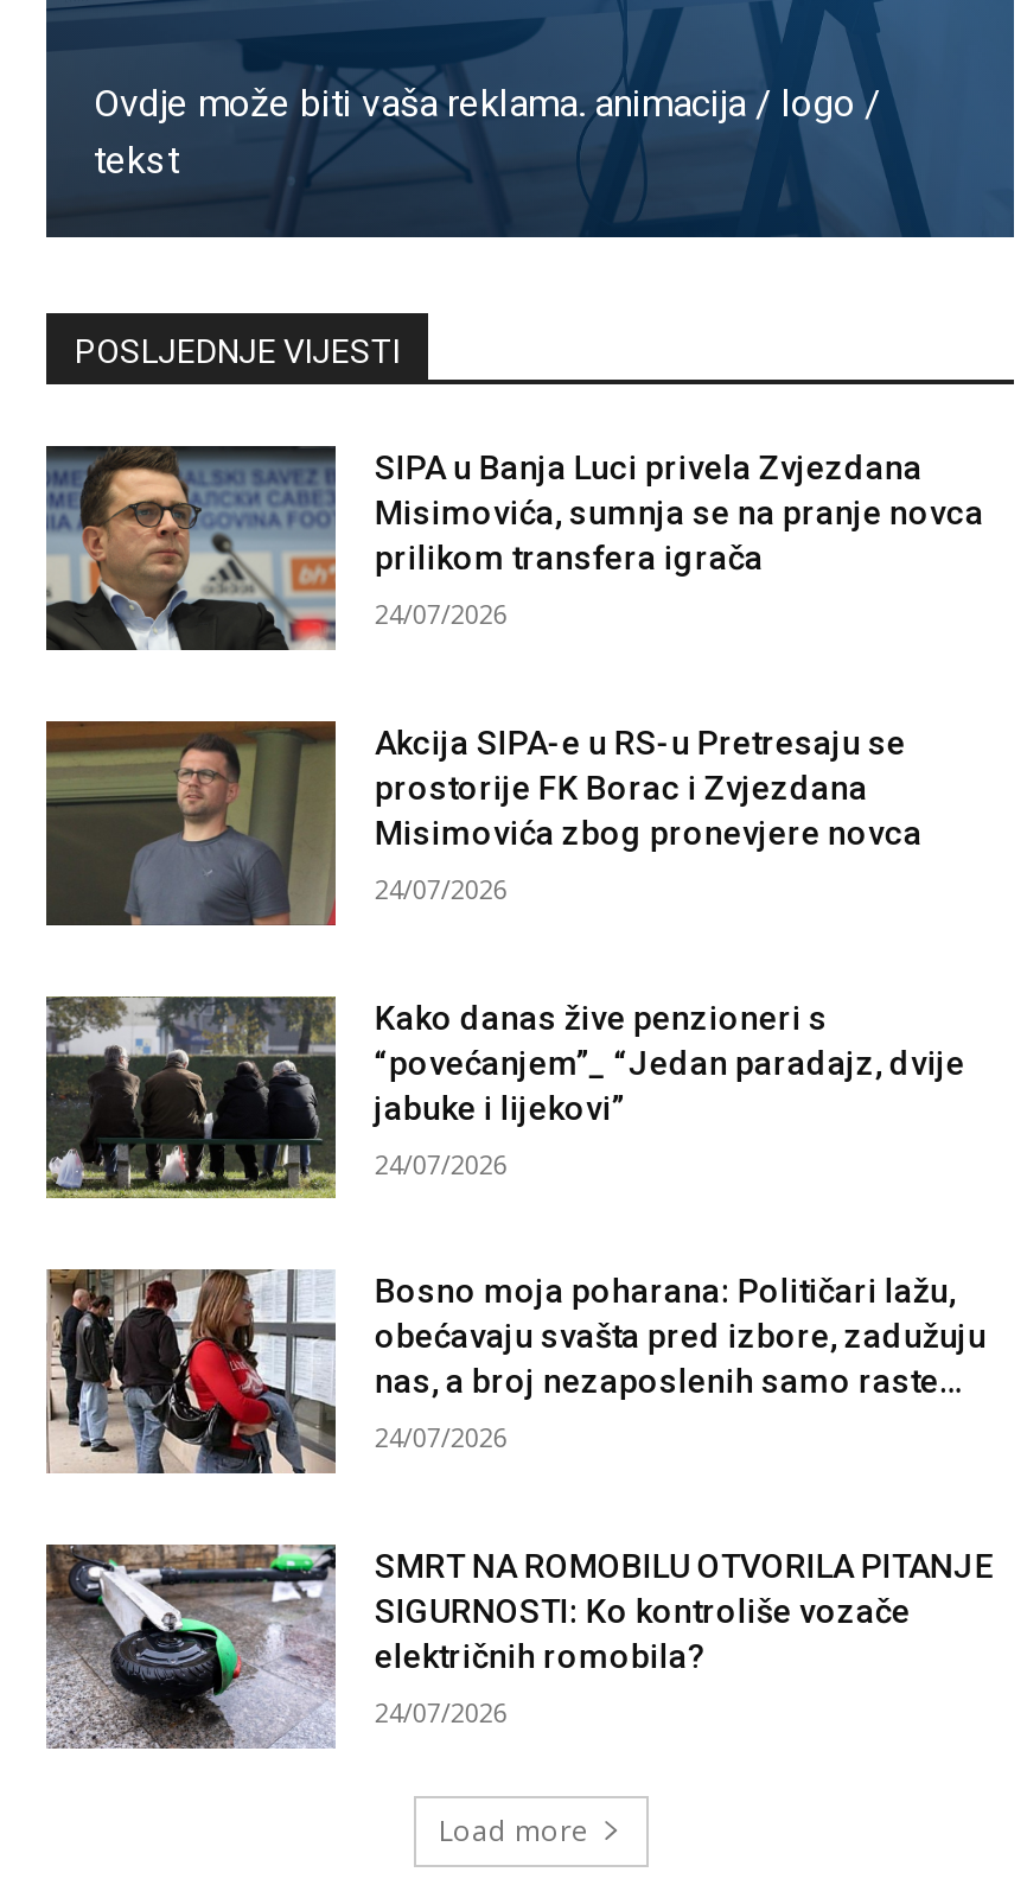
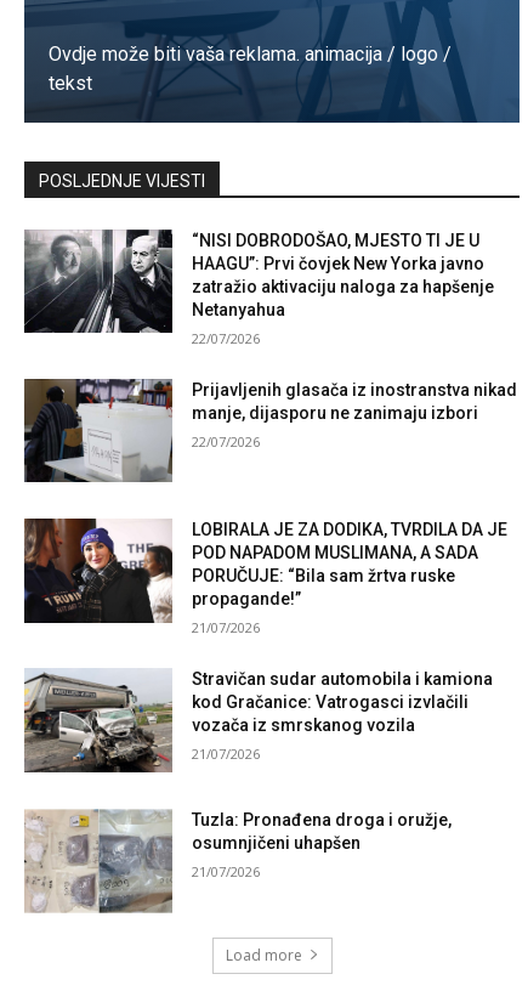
[46,444,984,652] [image] | SIPA u Banja Luci privela Zvjezdana | Misimovića, sumnja se na pranje novca | prilikom transfera igrača -> [24,228,494,334] [image] | “NISI DOBRODOŠAO, MJESTO TI JE U | HAAGU”: Prvi čovjek New Yorka javno | zatražio aktivaciju naloga za hapšenje | Netanyahua
[375,597,507,633] 24/07/2026 -> [192,329,260,347] 22/07/2026
[46,719,922,928] [image] | Akcija SIPA-e u RS-u Pretresaju se | prostorije FK Borac i Zvjezdana | Misimovića zbog pronevjere novca -> [24,378,518,483] [image] | Prijavljenih glasača iz inostranstva nikad | manje, dijasporu ne zanimaju izbori
[375,871,507,907] 24/07/2026 -> [192,432,260,450] 22/07/2026
[44,994,965,1201] [image] | Kako danas žive penzioneri s | “povećanjem”_ “Jedan paradajz, dvije | jabuke i lijekovi” -> [24,517,508,624] [image] | LOBIRALA JE ZA DODIKA, TVRDILA DA JE | POD NAPADOM MUSLIMANA, A SADA | PORUČUJE: “Bila sam žrtva ruske | propagande!”
[375,1146,507,1181] 24/07/2026 -> [192,618,260,637] 21/07/2026
[46,1267,986,1476] [image] | Bosno moja poharana: Političari lažu, | obećavaju svašta pred izbore, zadužuju | nas, a broj nezaposlenih samo raste… -> [24,668,493,774] [image] | Stravičan sudar automobila i kamiona | kod Gračanice: Vatrogasci izvlačili | vozača iz smrskanog vozila
[375,1420,507,1456] 24/07/2026 -> [192,745,260,763] 21/07/2026
[46,1542,994,1751] [image] | SMRT NA ROMOBILU OTVORILA PITANJE | SIGURNOSTI: Ko kontroliše vozače | električnih romobila? -> [25,809,452,913] [image] | Tuzla: Pronađena droga i oružje, | osumnjičeni uhapšen
[375,1695,507,1730] 24/07/2026 -> [192,862,260,880] 21/07/2026

